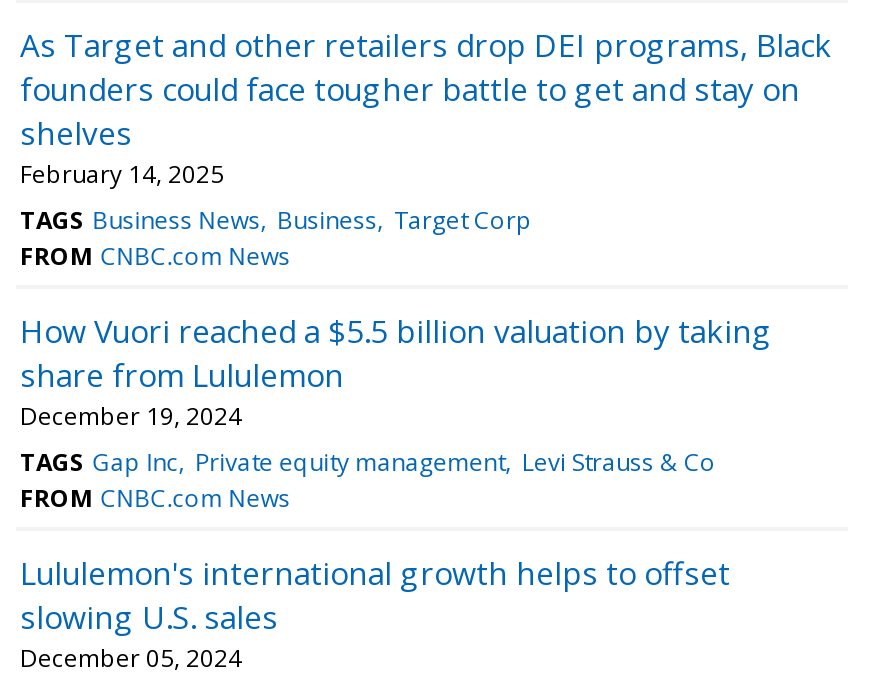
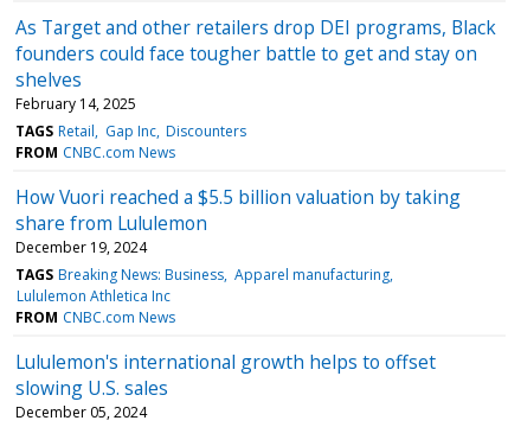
[20,203,532,237] TAGS Business News Business Target Corp -> [15,121,246,141] TAGS Retail Gap Inc Discounters
[20,445,716,479] TAGS Gap Inc Private equity management Levi Strauss & Co -> [15,264,389,306] TAGS Breaking News: Business Apparel manufacturing | Lululemon Athletica Inc

